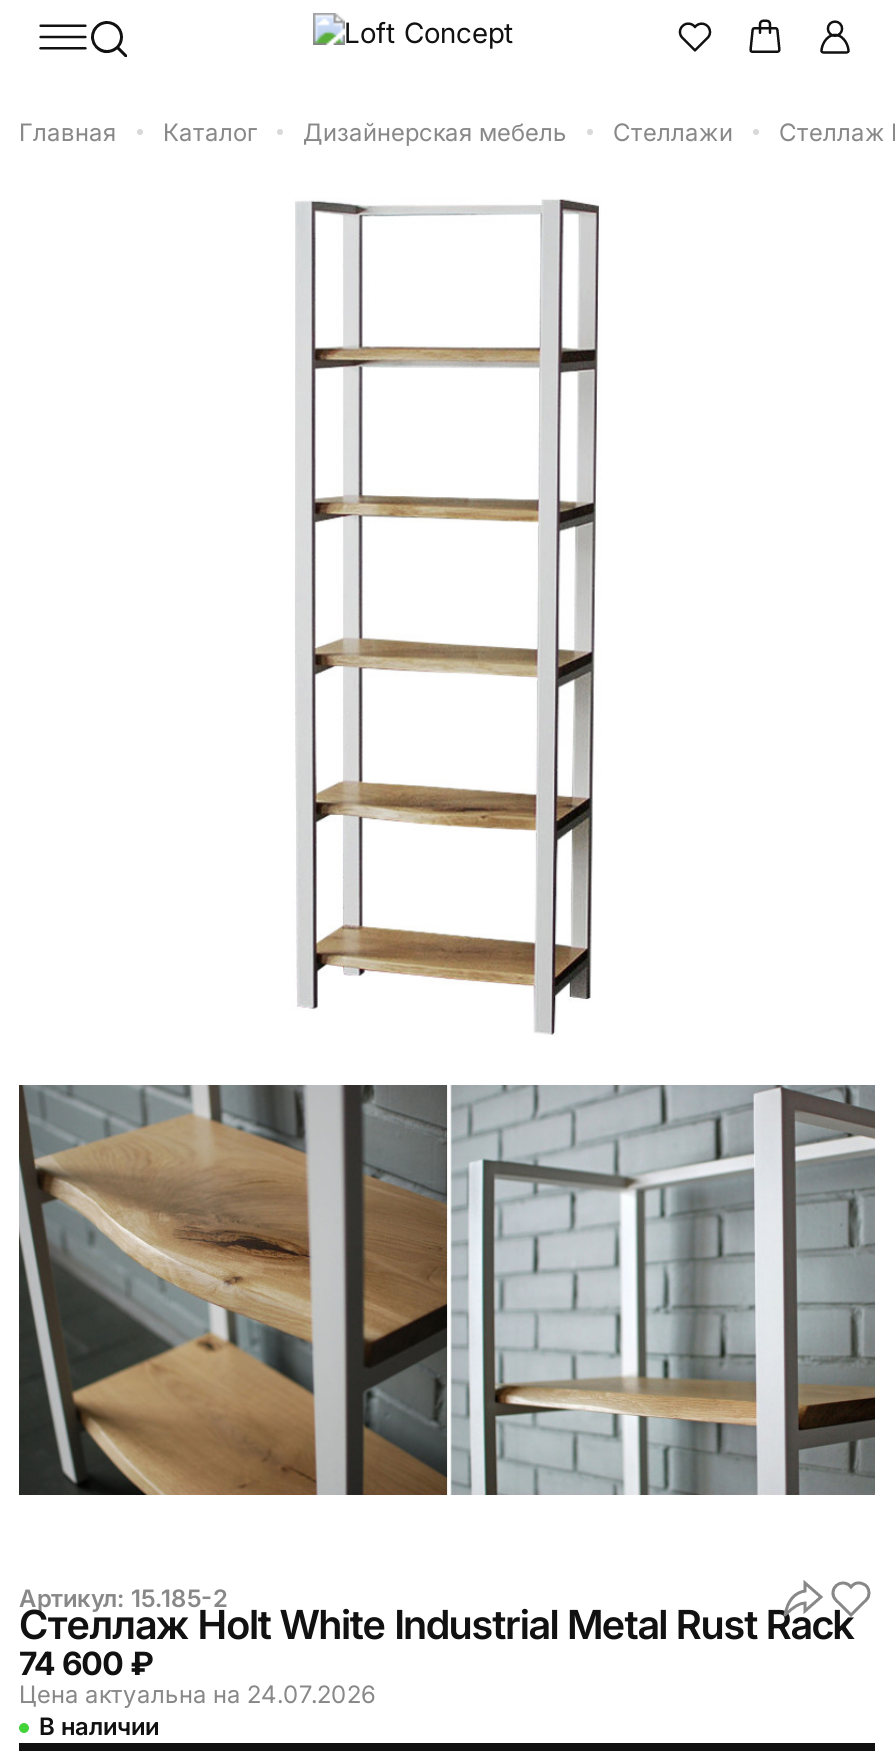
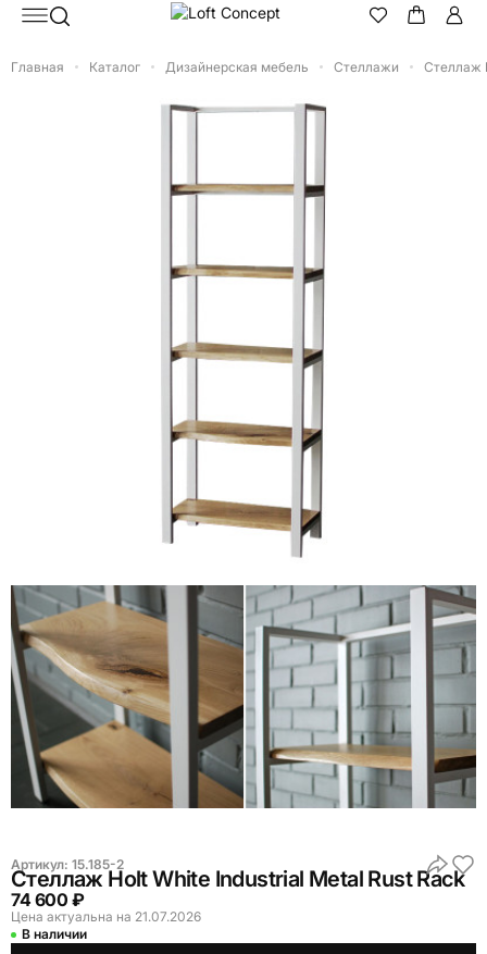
[19,1680,375,1710] Цена актуальна на 24.07.2026 -> [11,909,201,925] Цена актуальна на 21.07.2026

